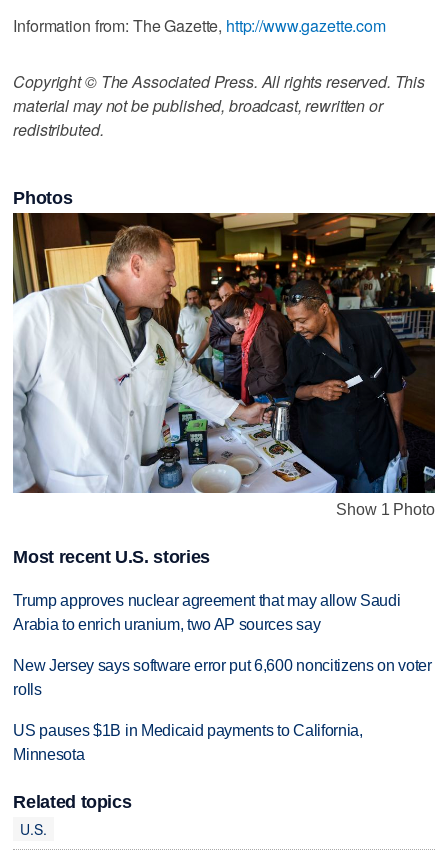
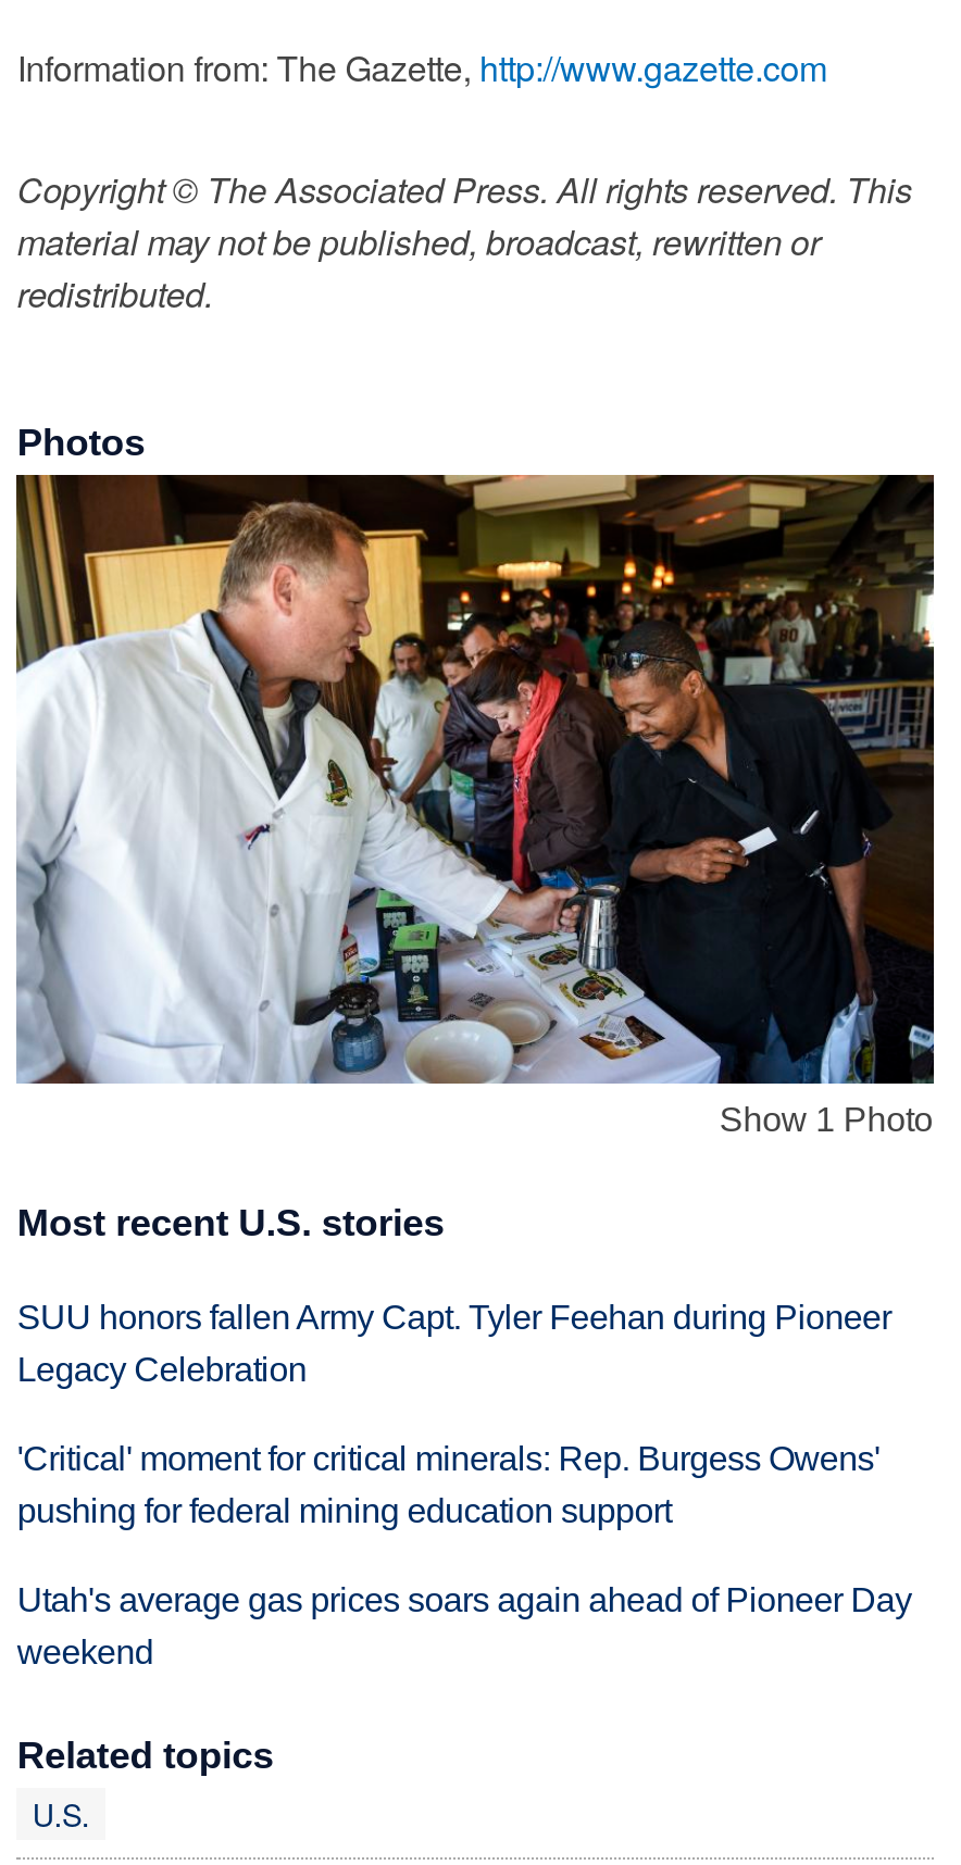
[13,592,400,633] Trump approves nuclear agreement that may allow Saudi | Arabia to enrich uranium, two AP sources say -> [17,1299,891,1388] SUU honors fallen Army Capt. Tyler Feehan during Pioneer | Legacy Celebration
[13,657,432,698] New Jersey says software error put 6,600 noncitizens on voter | rolls -> [17,1440,880,1529] 'Critical' moment for critical minerals: Rep. Burgess Owens' | pushing for federal mining education support
[13,722,363,763] US pauses $1B in Medicaid payments to California, | Minnesota -> [17,1581,912,1670] Utah's average gas prices soars again ahead of Pioneer Day | weekend

